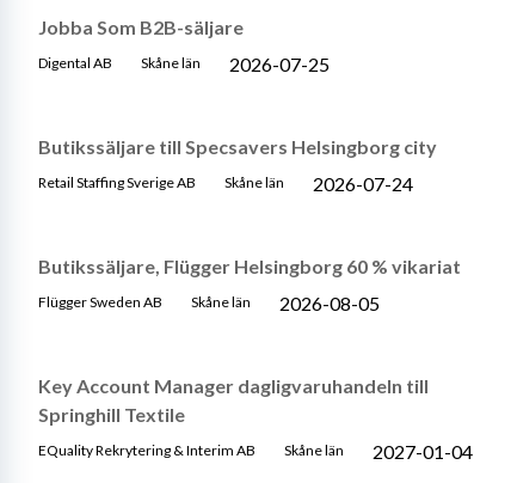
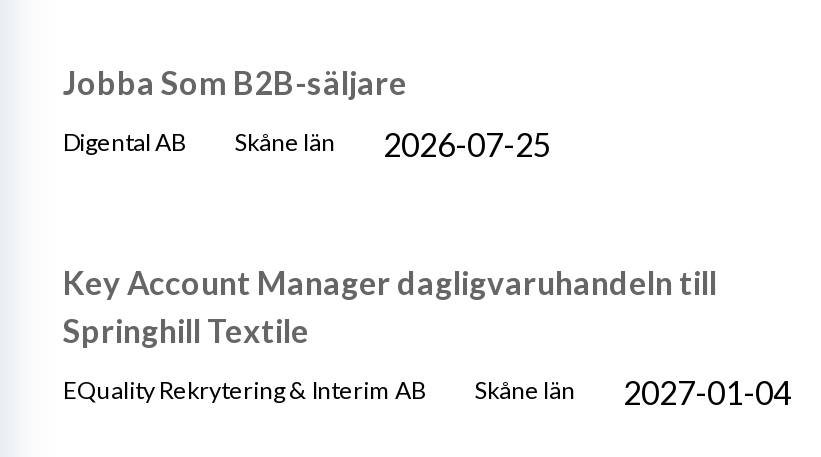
[38,135,437,194] Butikssäljare till Specsavers Helsingborg city | Retail Staffing Sverige AB | Skåne län | 2026-07-24 -> none
[38,255,461,314] Butikssäljare, Flügger Helsingborg 60 % vikariat | Flügger Sweden AB | Skåne län | 2026-08-05 -> none

